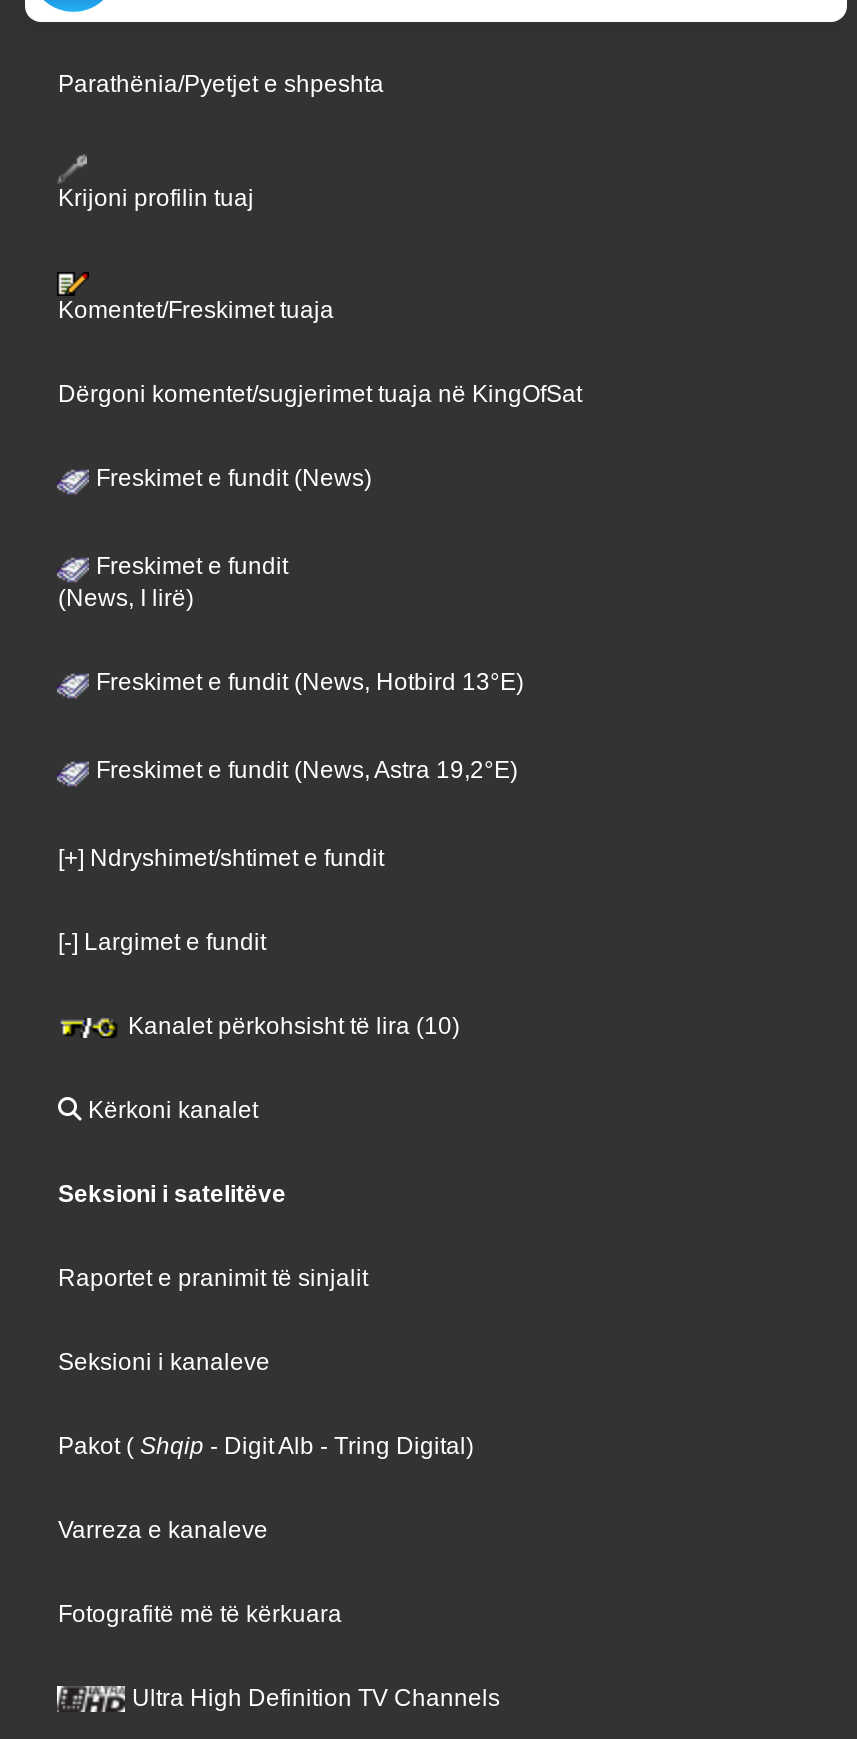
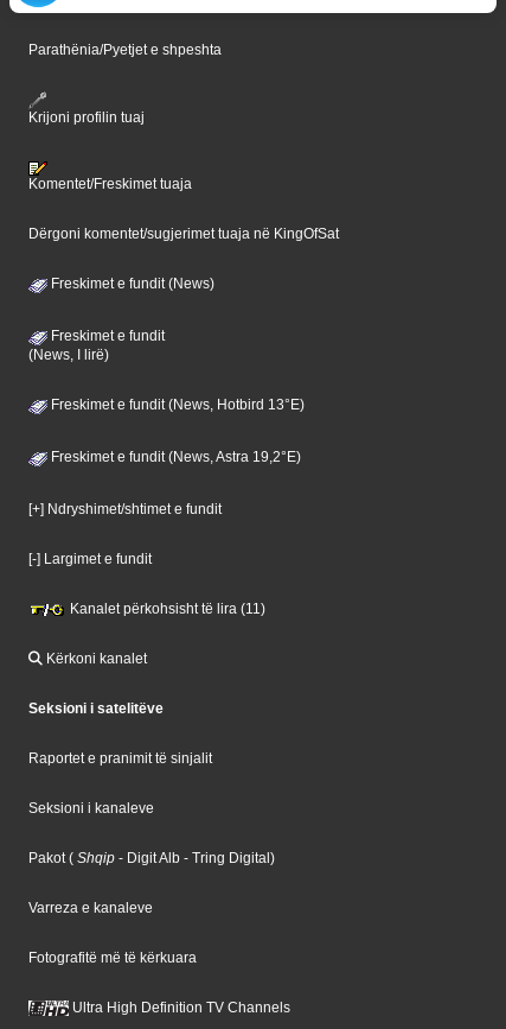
[122,1012,460,1040] Kanalet përkohsisht të lira (10) -> [67,601,266,617] Kanalet përkohsisht të lira (11)

